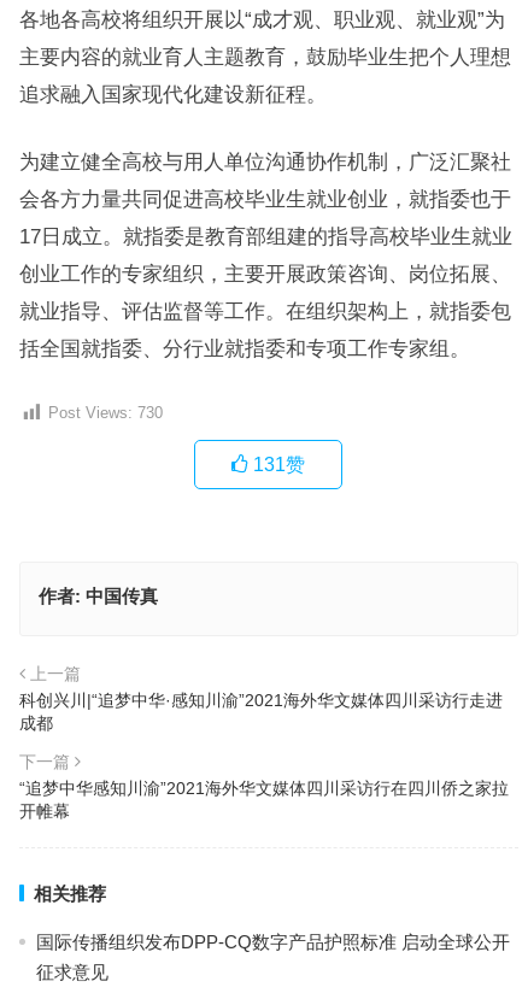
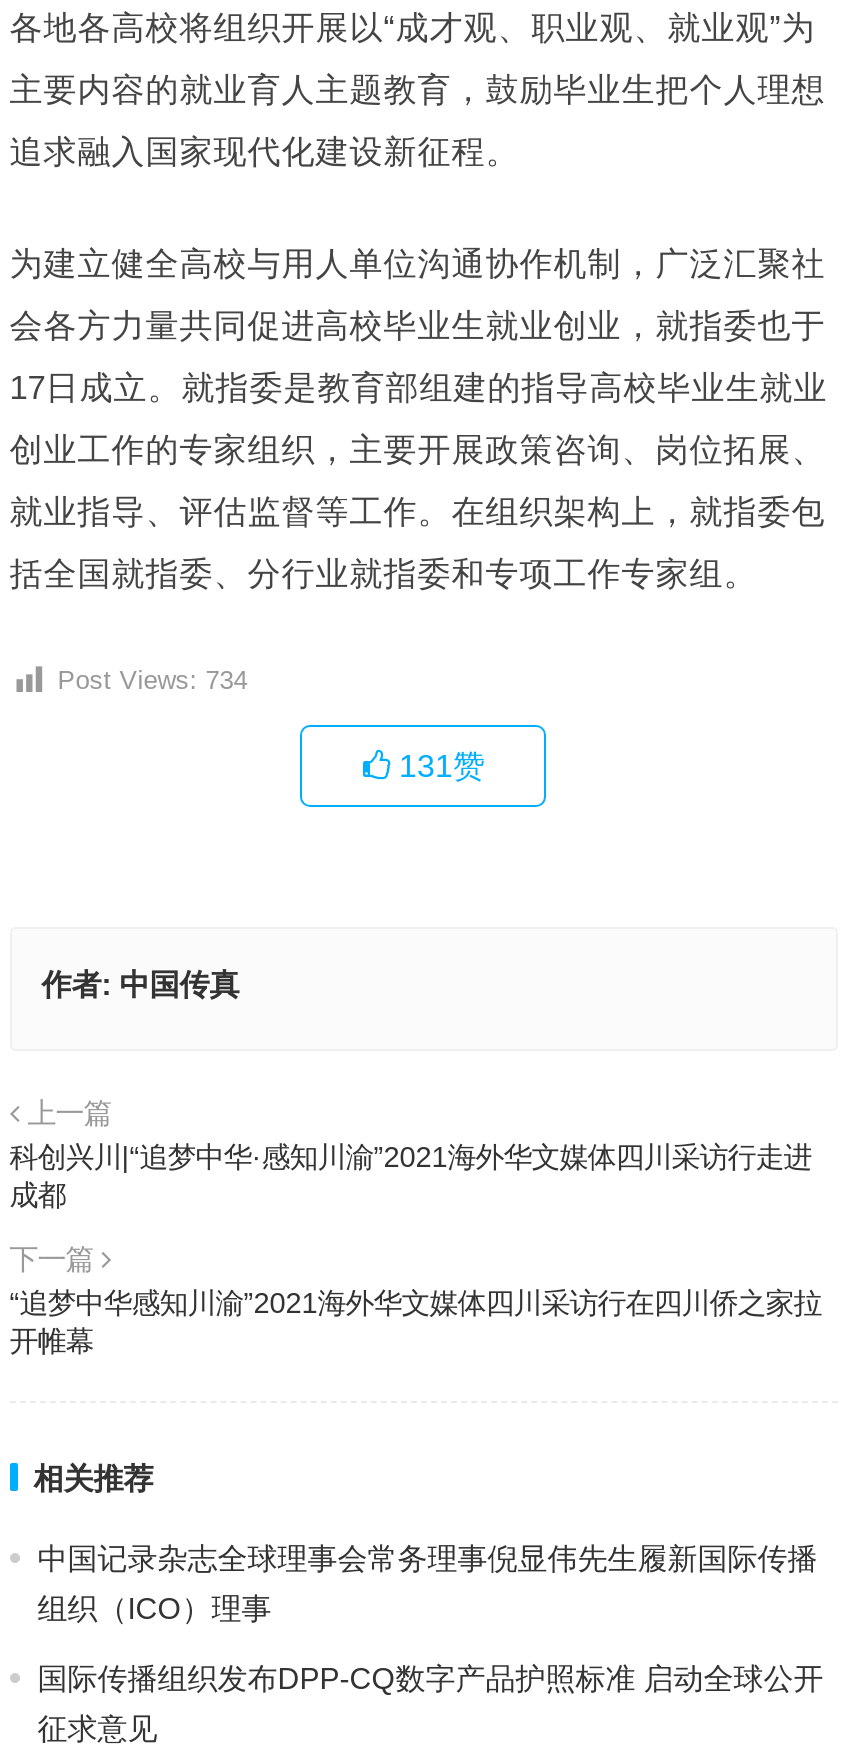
[48,404,162,422] Post Views: 730 -> [57,665,247,695] Post Views: 734
none -> [37,1541,817,1625] 中国记录杂志全球理事会常务理事倪显伟先生履新国际传播 | 组织（ICO）理事

